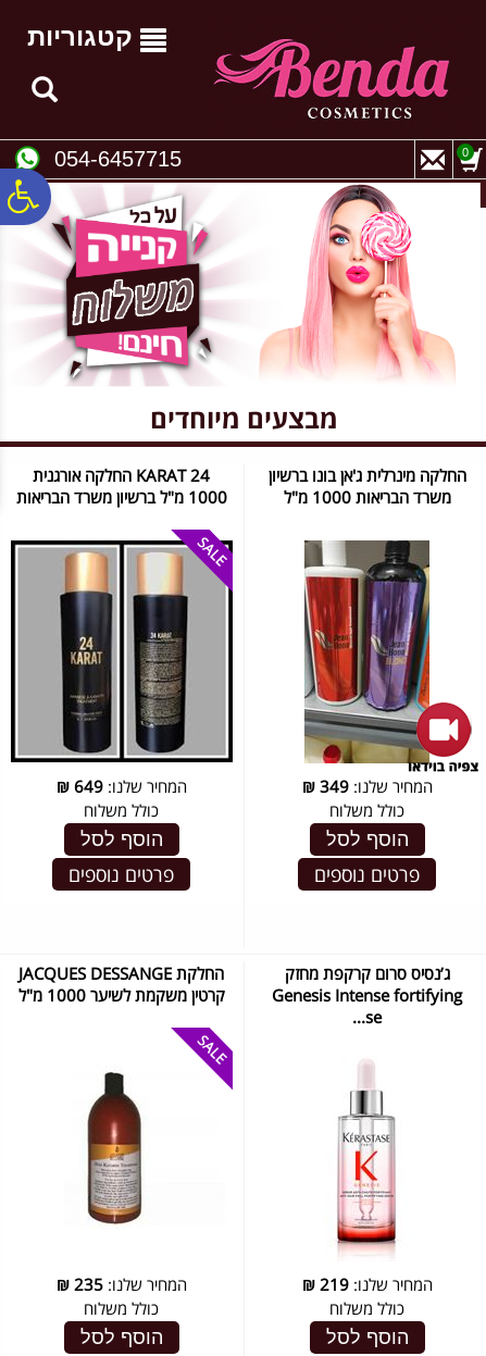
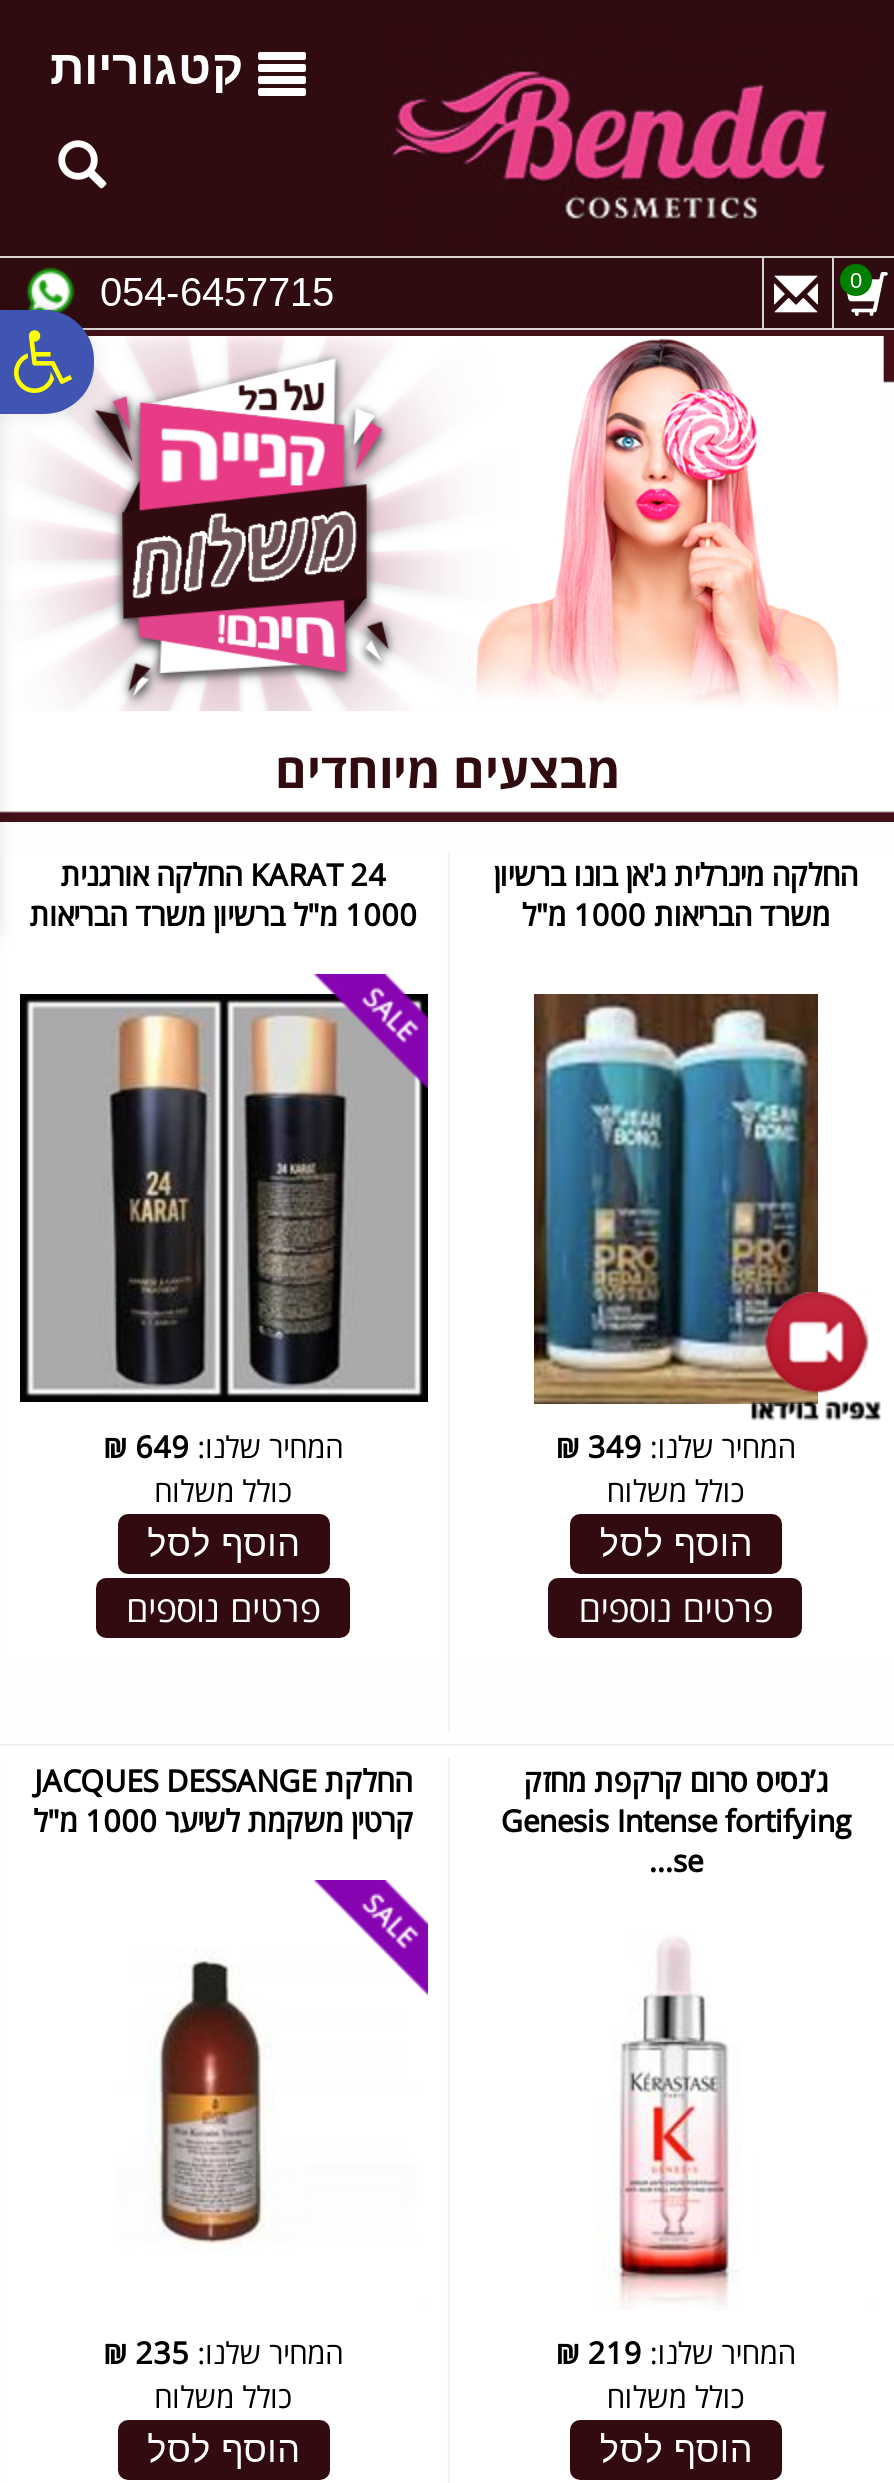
[290,540,445,764] [image] -> [532,992,820,1406] [image]

